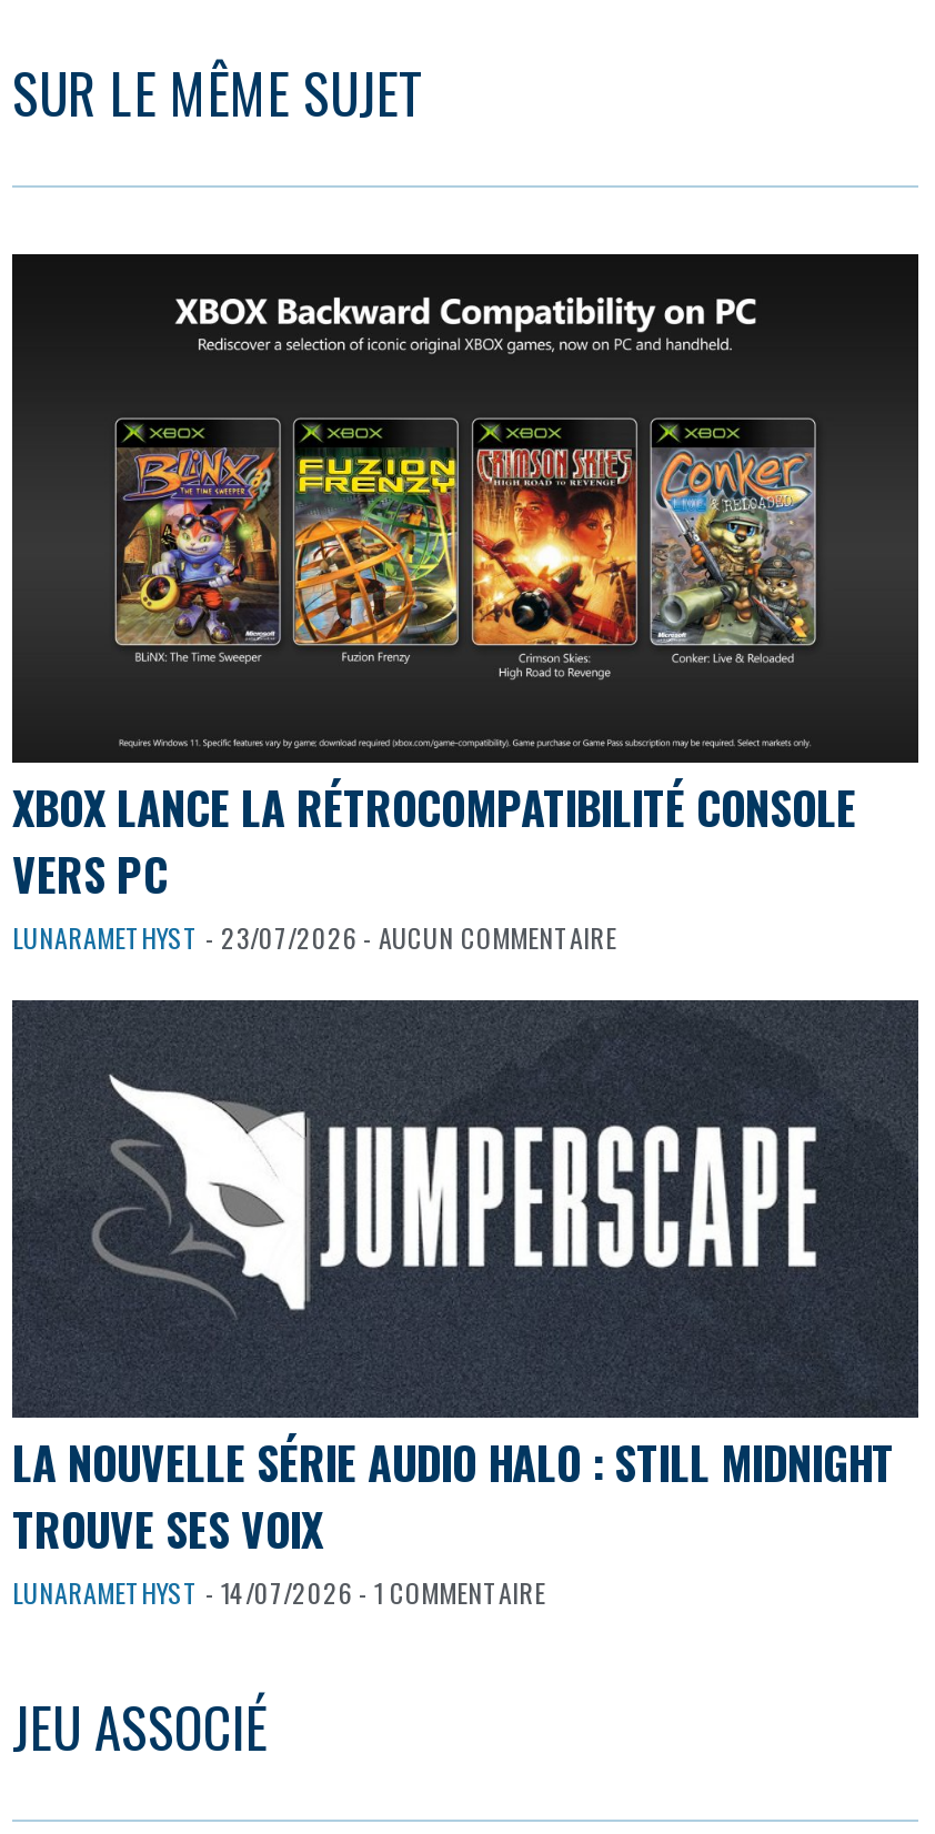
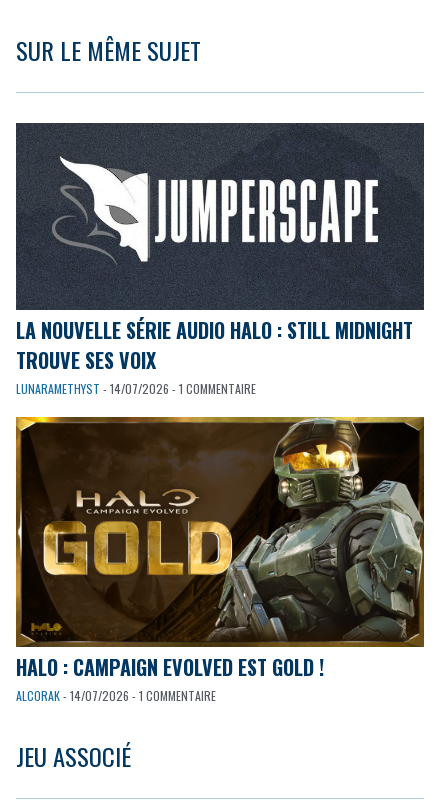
[10,254,921,957] [image] | XBOX LANCE LA RÉTROCOMPATIBILITÉ CONSOLE | VERS PC | LUNARAMETHYST - 23/07/2026 - AUCUN COMMENTAIRE -> none
moved [12,1000,916,1610] -> [16,123,423,397]: [image] | LA NOUVELLE SÉRIE AUDIO HALO : STILL MIDNIGHT | TROUVE SES VOIX | LUNARAMETHYST - 14/07/2026 - 1 COMMENTAIRE
none -> [15,416,425,704] [image] | HALO : CAMPAIGN EVOLVED EST GOLD ! | ALCORAK - 14/07/2026 - 1 COMMENTAIRE

